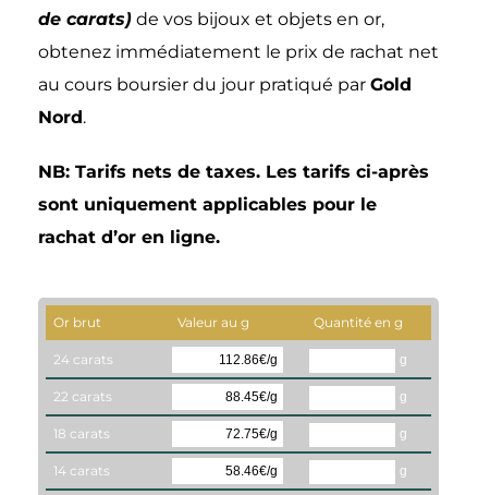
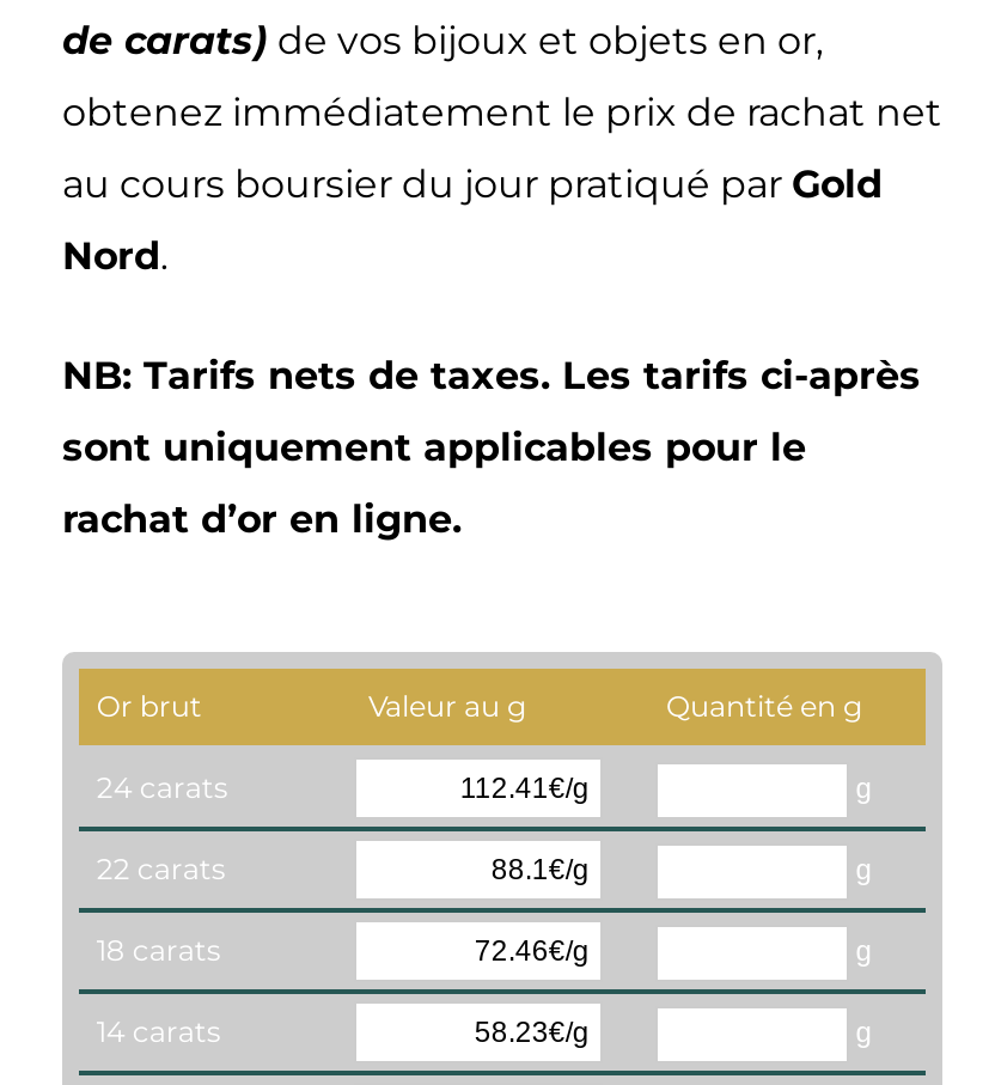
[219,352,278,368] 112.86€/g -> [460,772,589,805] 112.41€/g
[226,389,278,405] 88.45€/g -> [491,853,589,887] 88.1€/g
[226,426,278,442] 72.75€/g -> [475,935,589,968] 72.46€/g
[226,463,278,479] 58.46€/g -> [475,1016,589,1049] 58.23€/g

